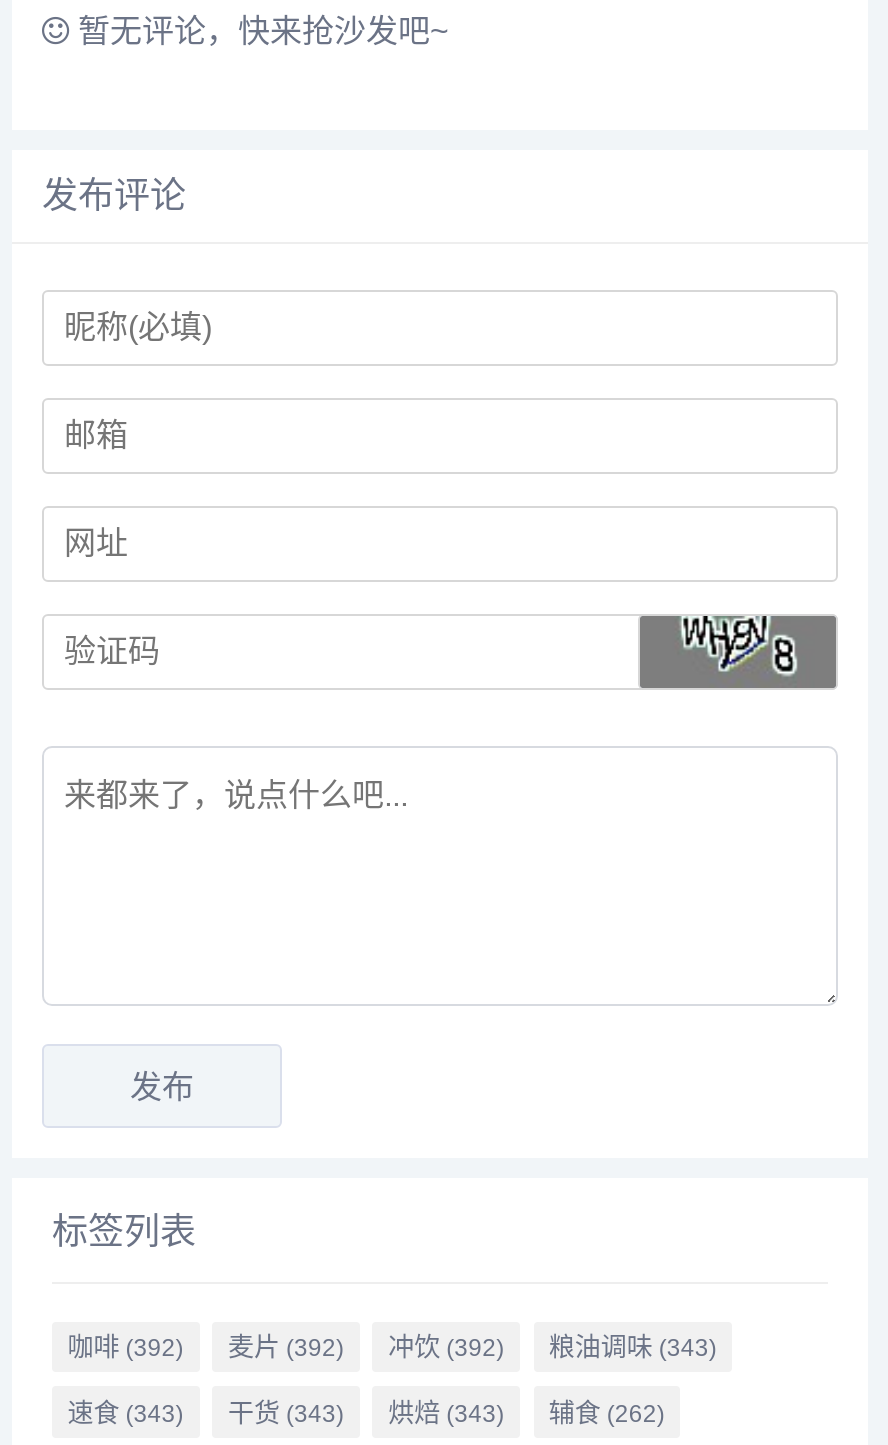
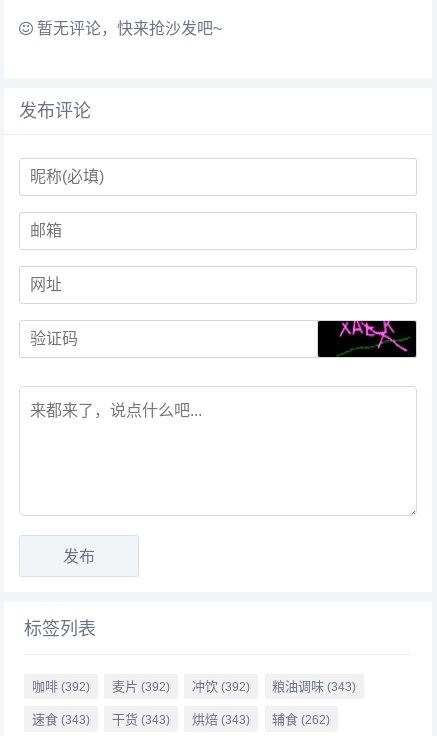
[638,614,838,690] [image] -> [318,320,416,357] [image]

